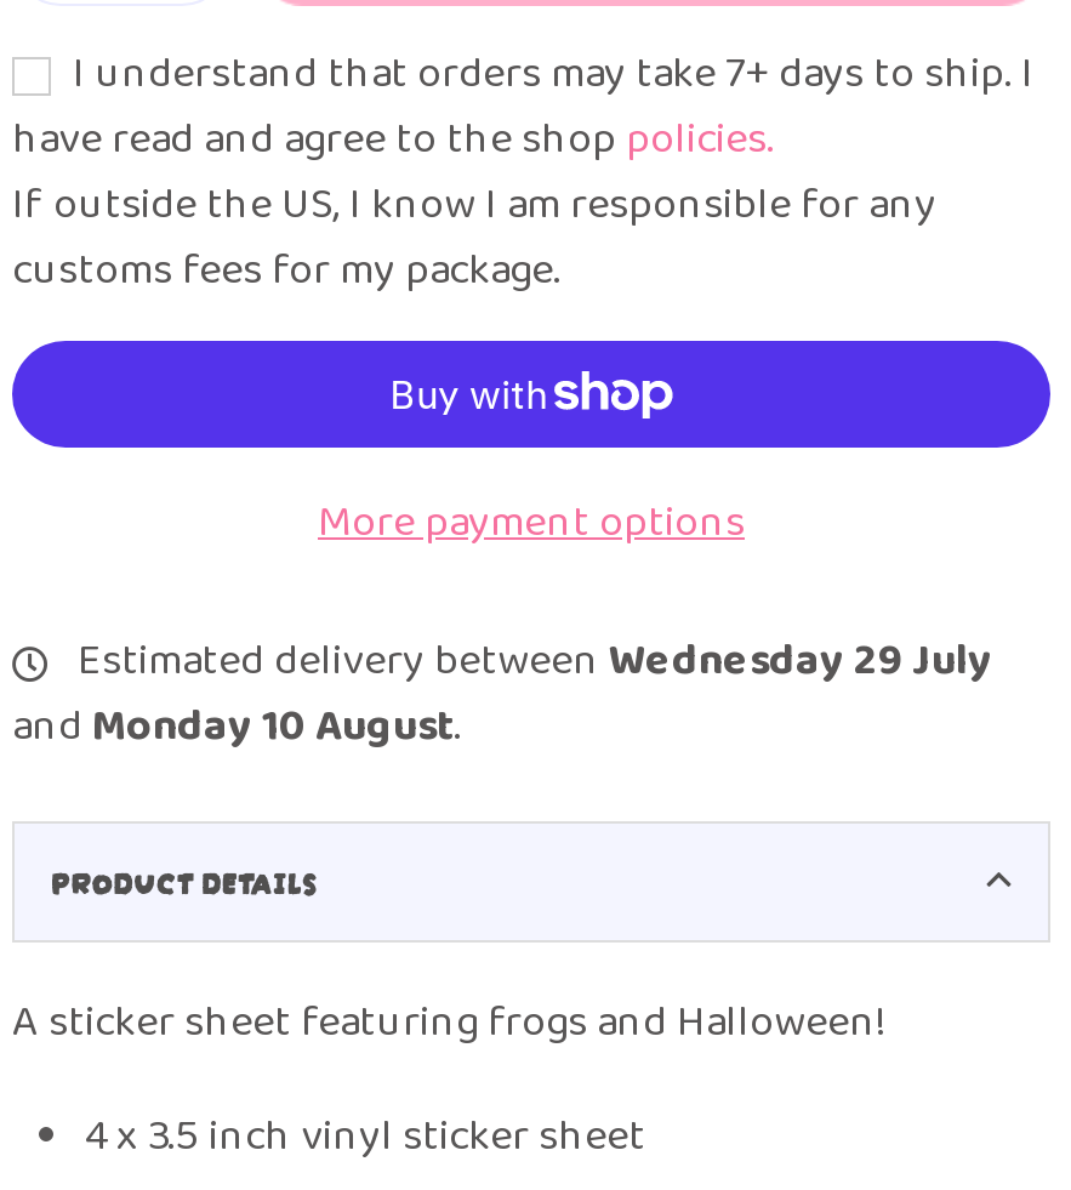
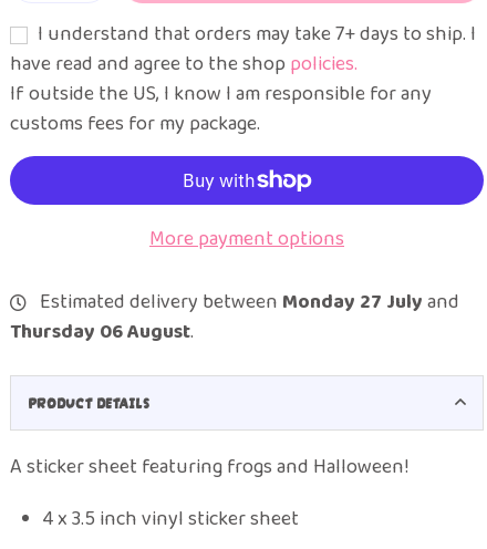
[12,628,992,761] Estimated delivery between Wednesday 29 July | and Monday 10 August. -> [10,286,459,347] Estimated delivery between Monday 27 July and | Thursday 06 August.

